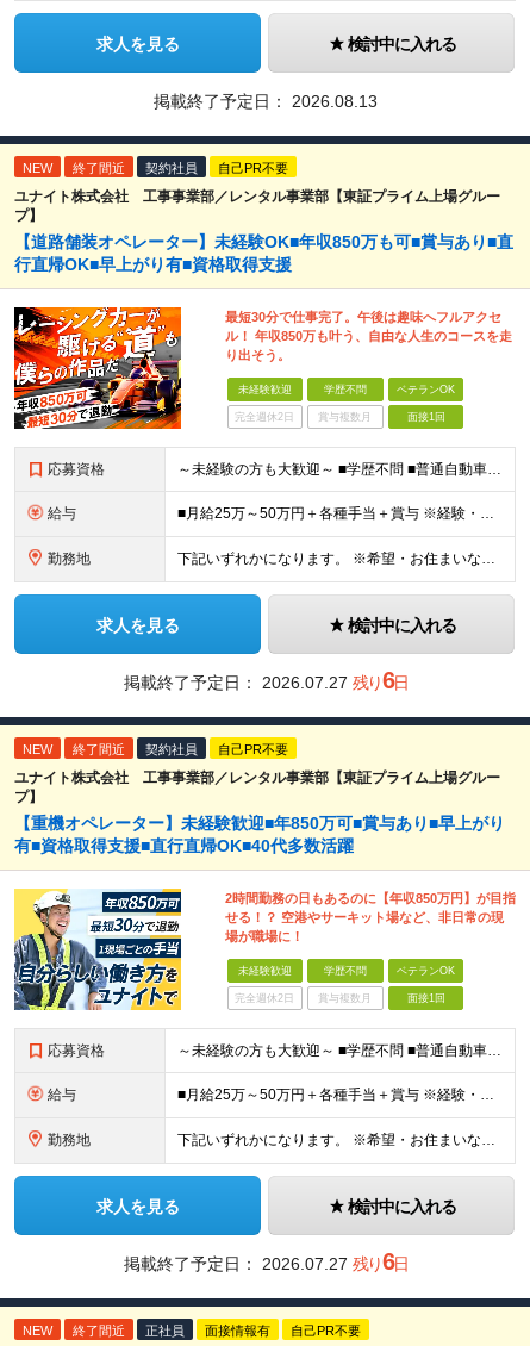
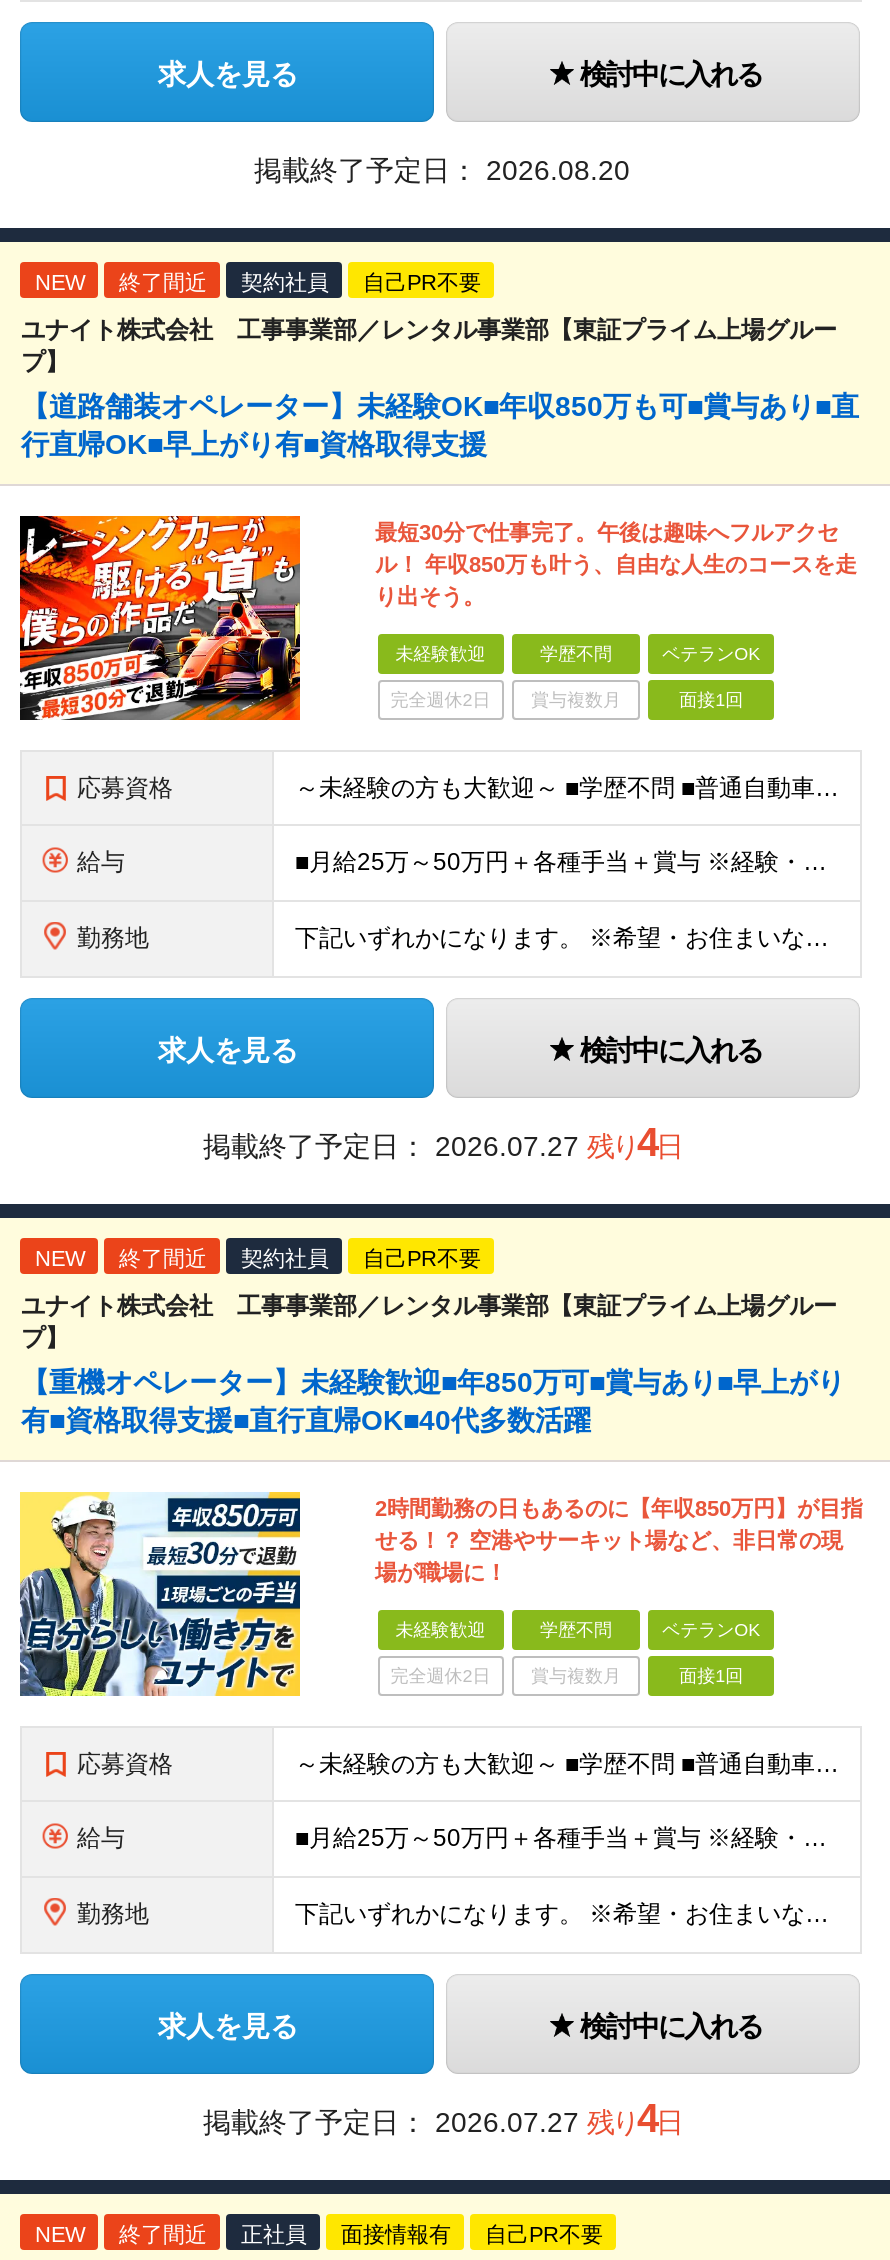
[154,92,378,111] 掲載終了予定日：2026.08.13 -> [254,154,630,186] 掲載終了予定日：2026.08.20
[123,667,408,693] 掲載終了予定日：2026.07.27 残り6日 -> [203,1120,681,1164] 掲載終了予定日：2026.07.27 残り4日
[123,1248,408,1275] 掲載終了予定日：2026.07.27 残り6日 -> [203,2096,681,2140] 掲載終了予定日：2026.07.27 残り4日

